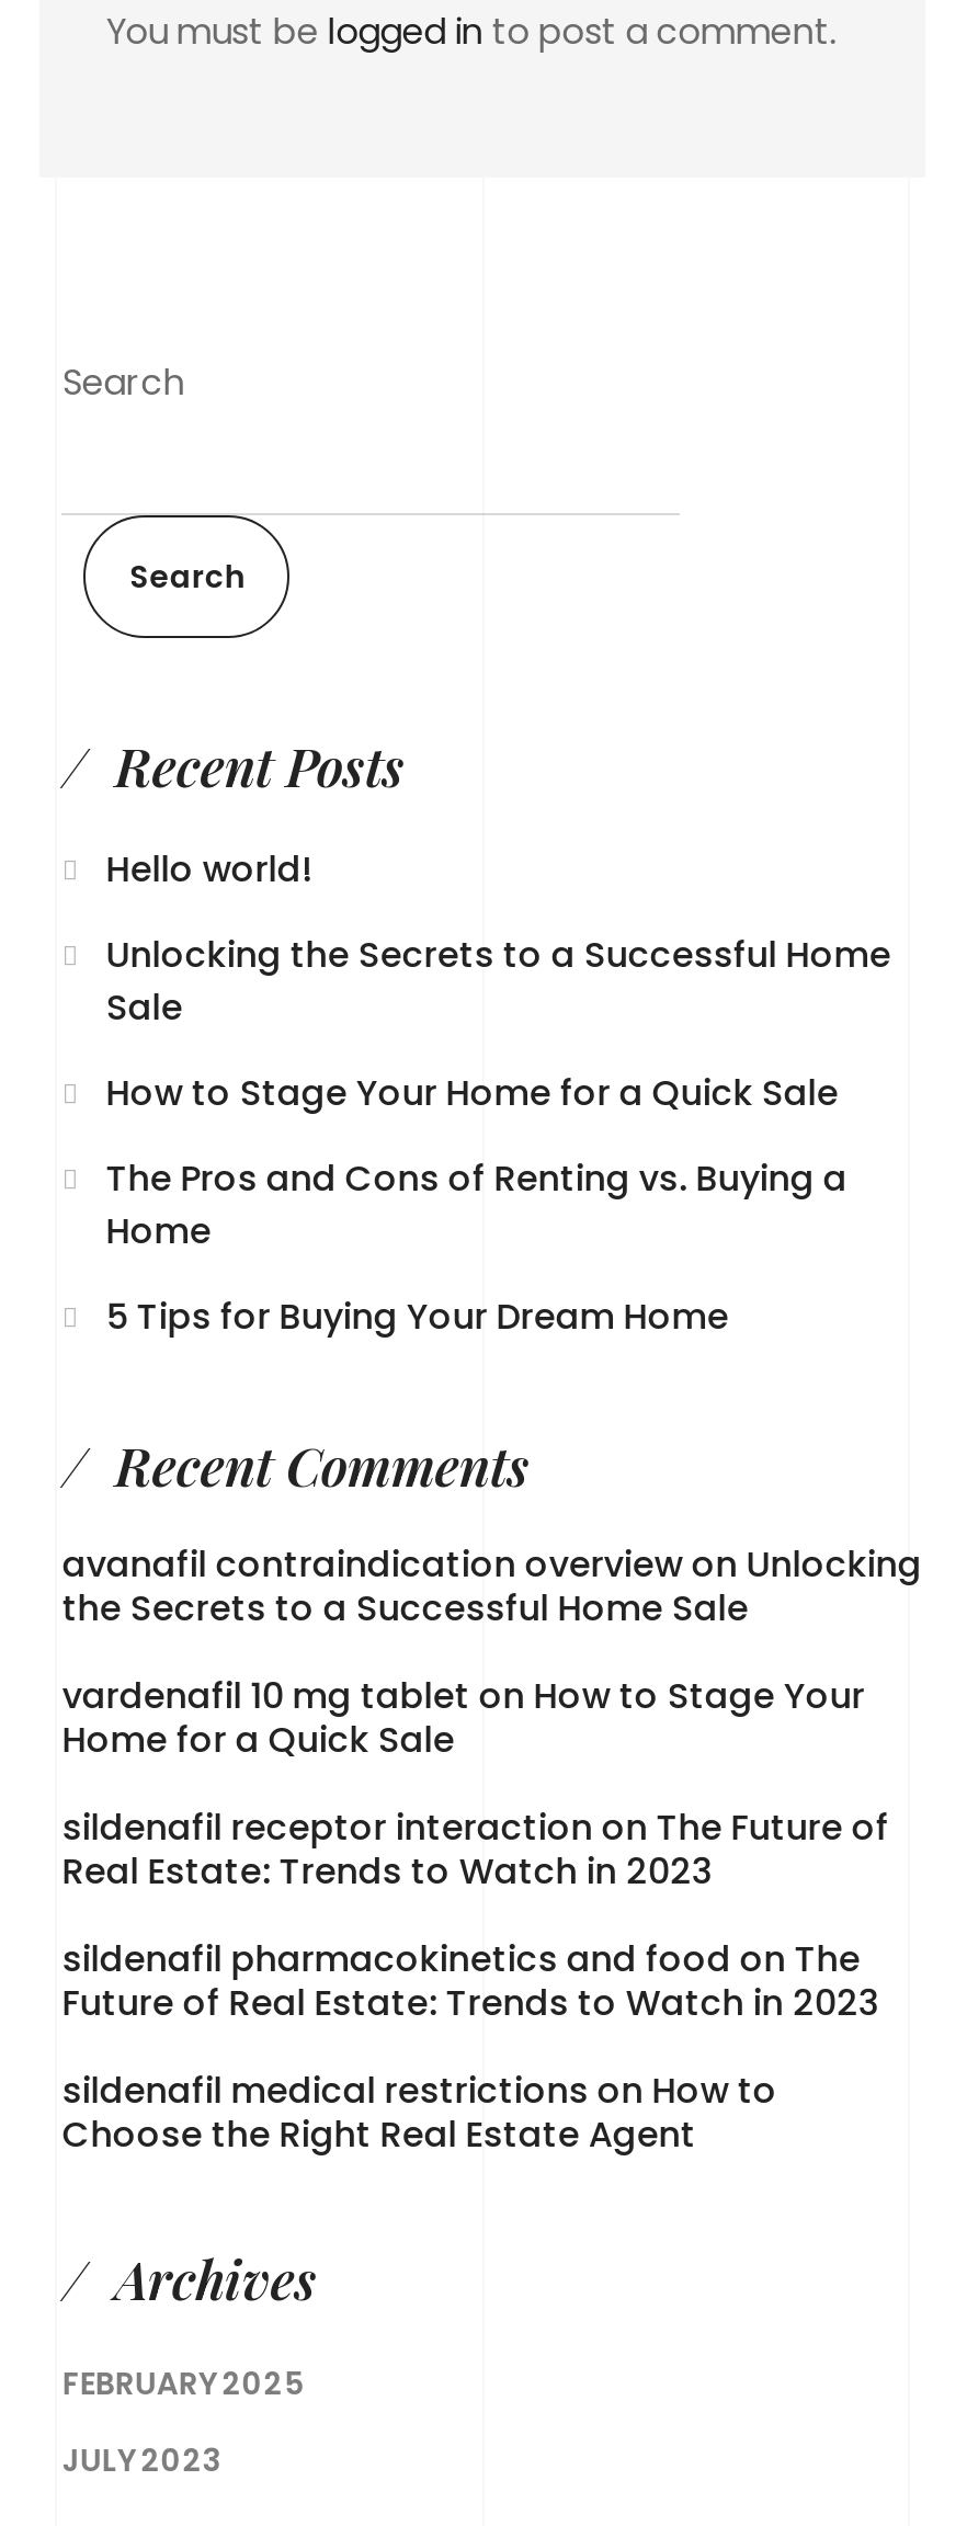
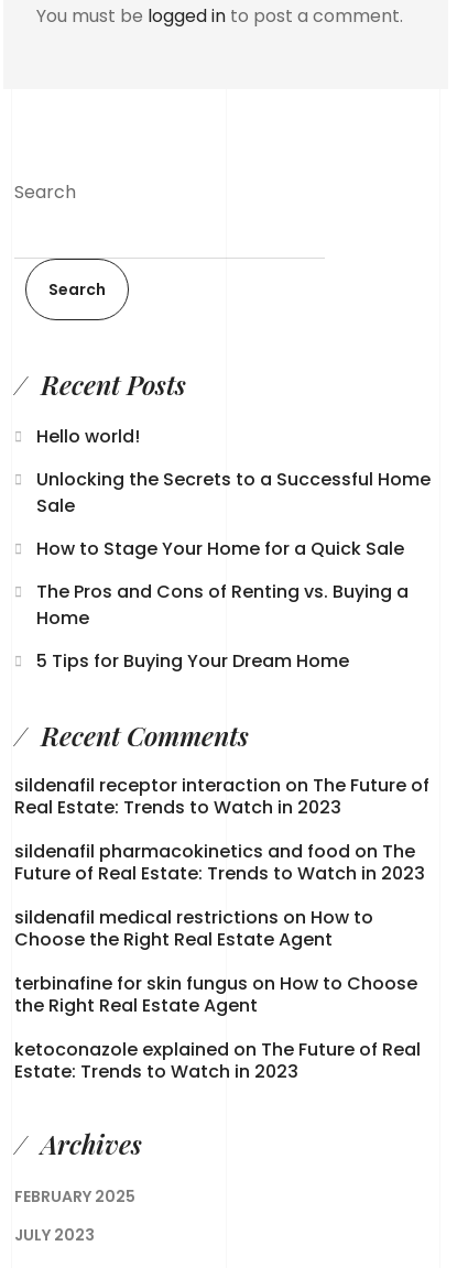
[62,1539,922,1765] avanafil contraindication overview on Unlocking | the Secrets to a Successful Home Sale | vardenafil 10 mg tablet on How to Stage Your | Home for a Quick Sale -> none
moved [62,1802,889,2160] -> [15,773,430,952]: sildenafil receptor interaction on The Future of | Real Estate: Trends to Watch in 2023 | sildenafil pharmacokinetics and food on The | Future of Real Estate: Trends to Watch in 2023 | sildenafil medical restrictions on How to | Choose the Right Real Estate Agent
none -> [15,971,421,1084] terbinafine for skin fungus on How to Choose | the Right Real Estate Agent | ketoconazole explained on The Future of Real | Estate: Trends to Watch in 2023

